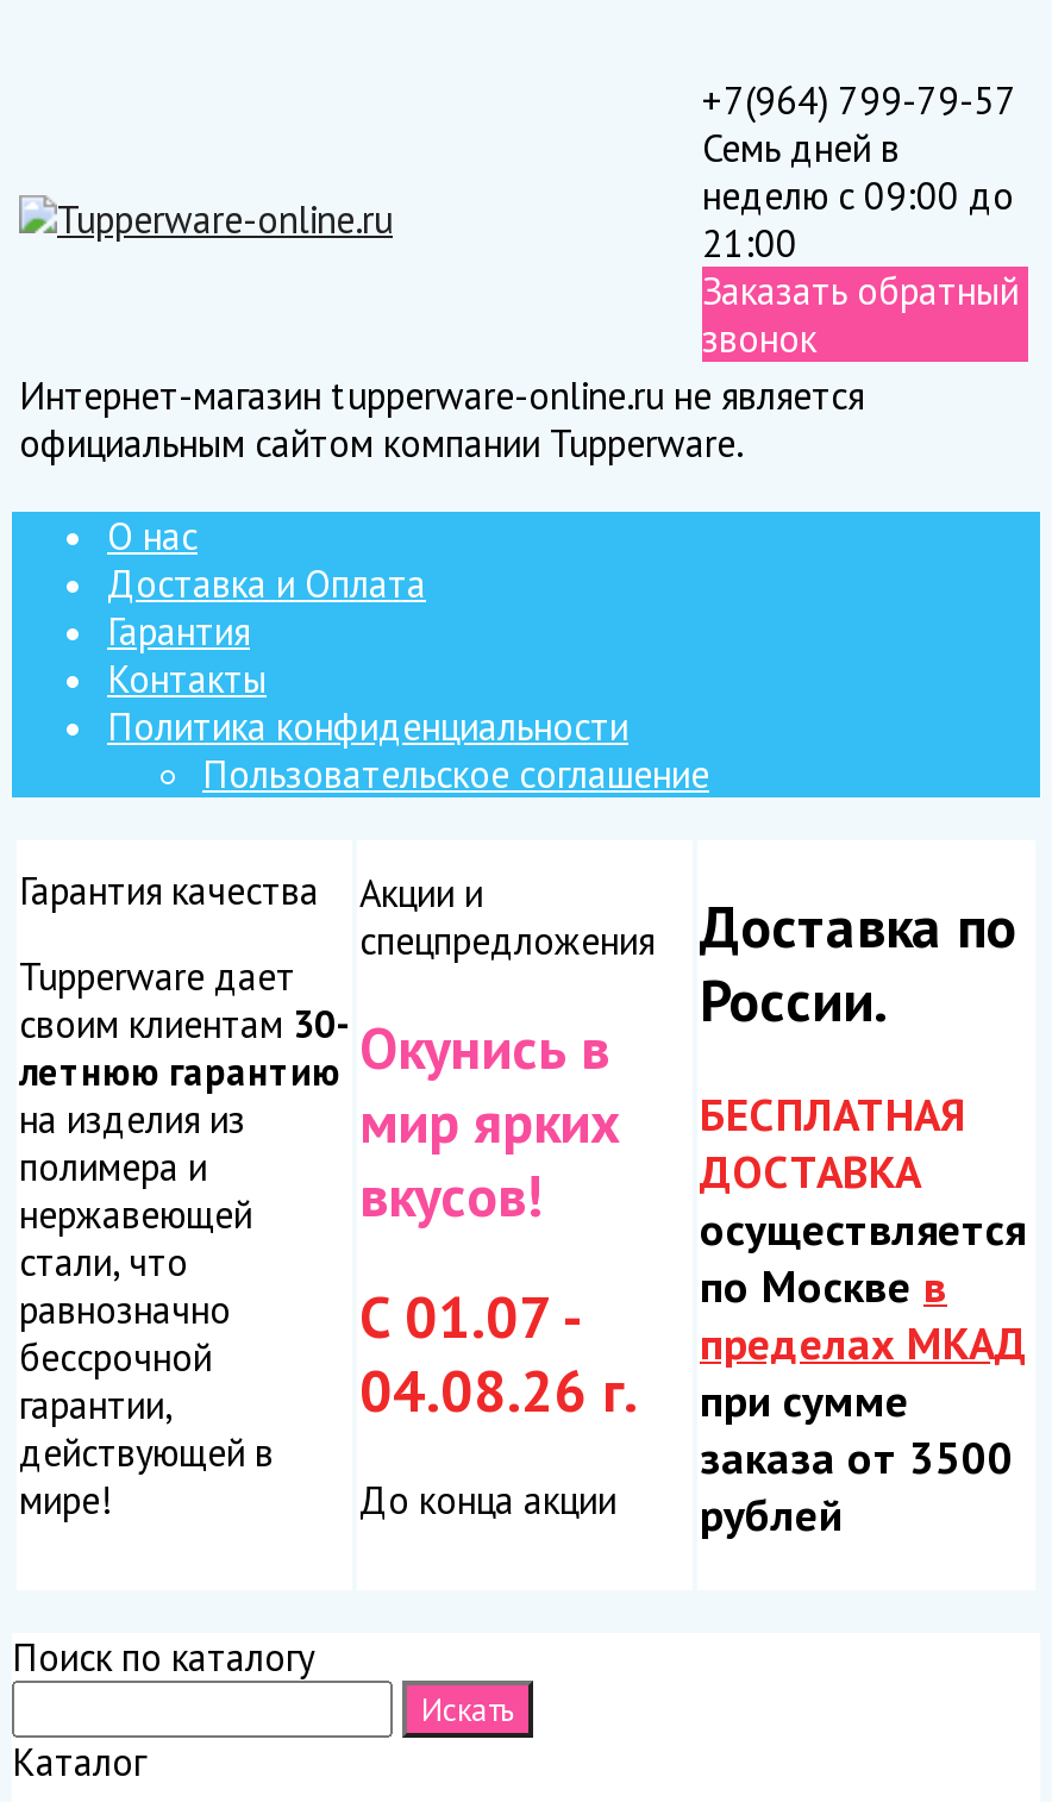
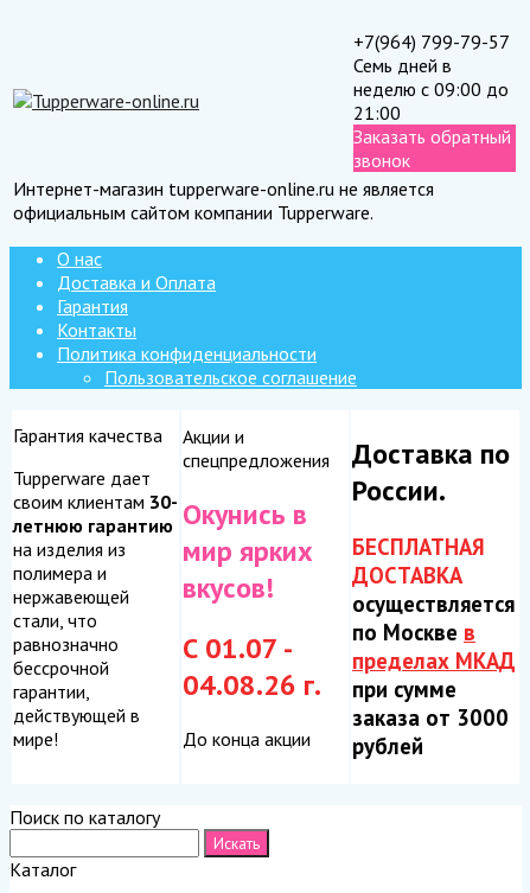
[700,1428,1014,1485] заказа от 3500 -> [352,703,509,731] заказа от 3000

